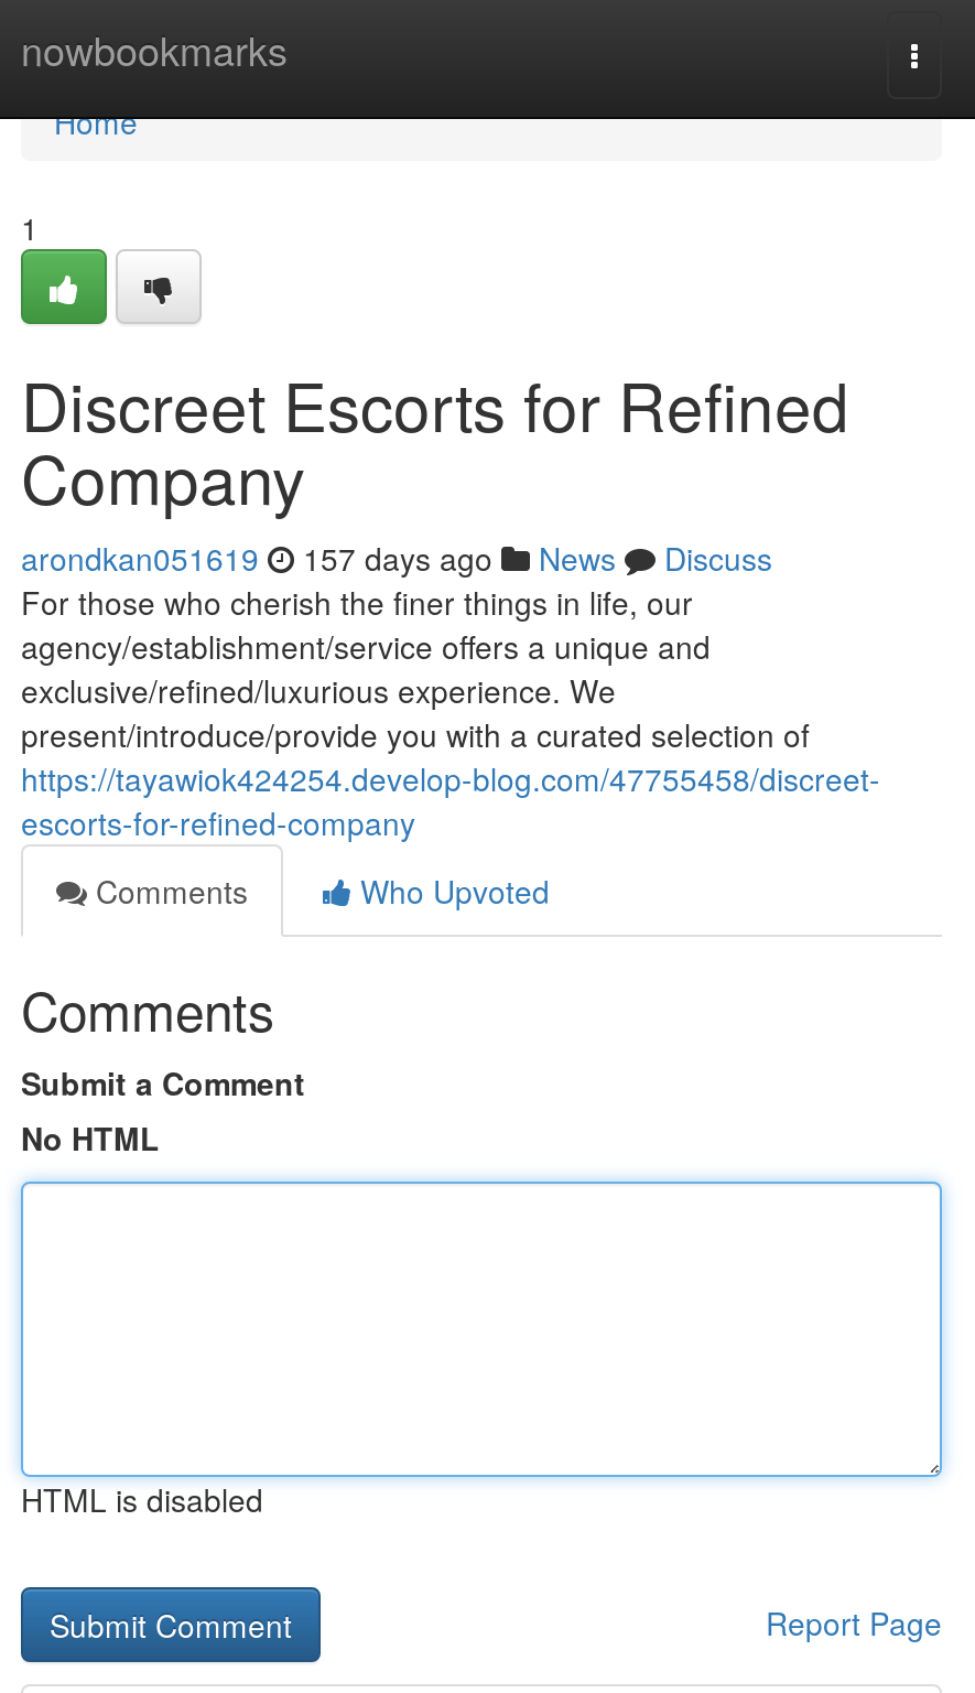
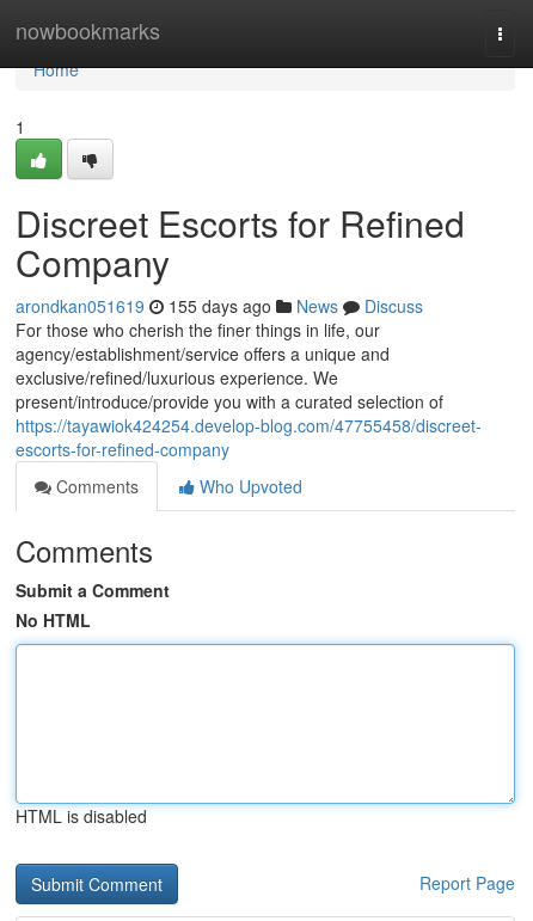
[21,536,772,580] arondkan051619 157 days ago News Discuss -> [16,294,423,318] arondkan051619 155 days ago News Discuss

